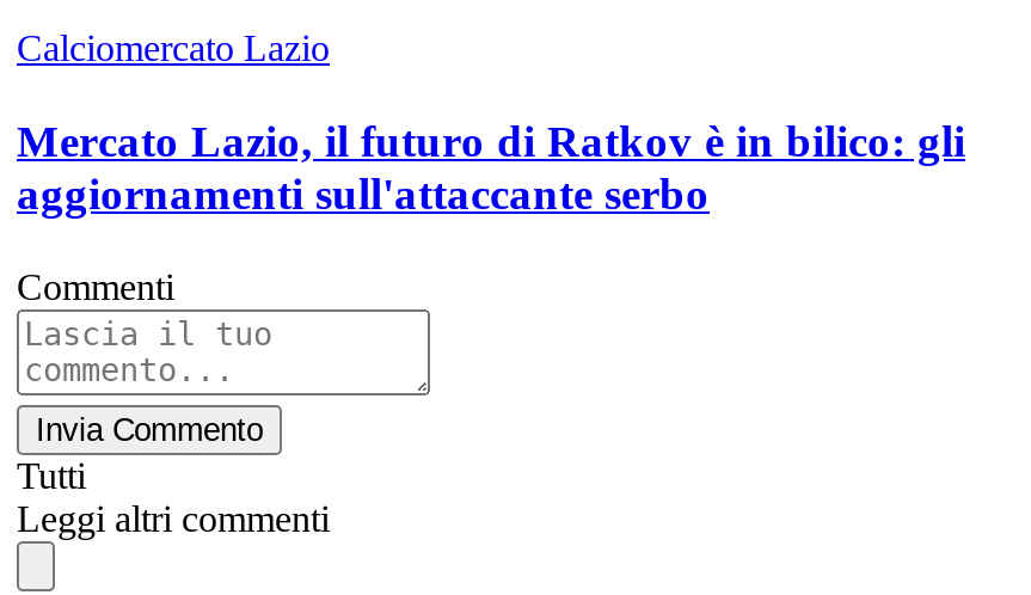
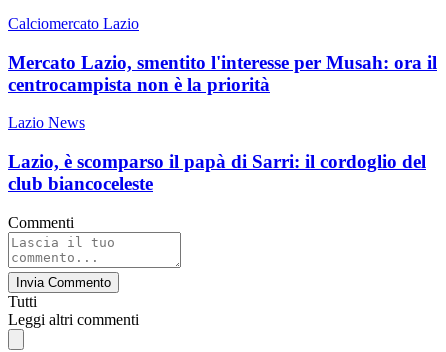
[17,116,965,219] Mercato Lazio, il futuro di Ratkov è in bilico: gli | aggiornamenti sull'attaccante serbo -> [8,52,437,194] Mercato Lazio, smentito l'interesse per Musah: ora il | centrocampista non è la priorità | Lazio News | Lazio, è scomparso il papà di Sarri: il cordoglio del | club biancoceleste

